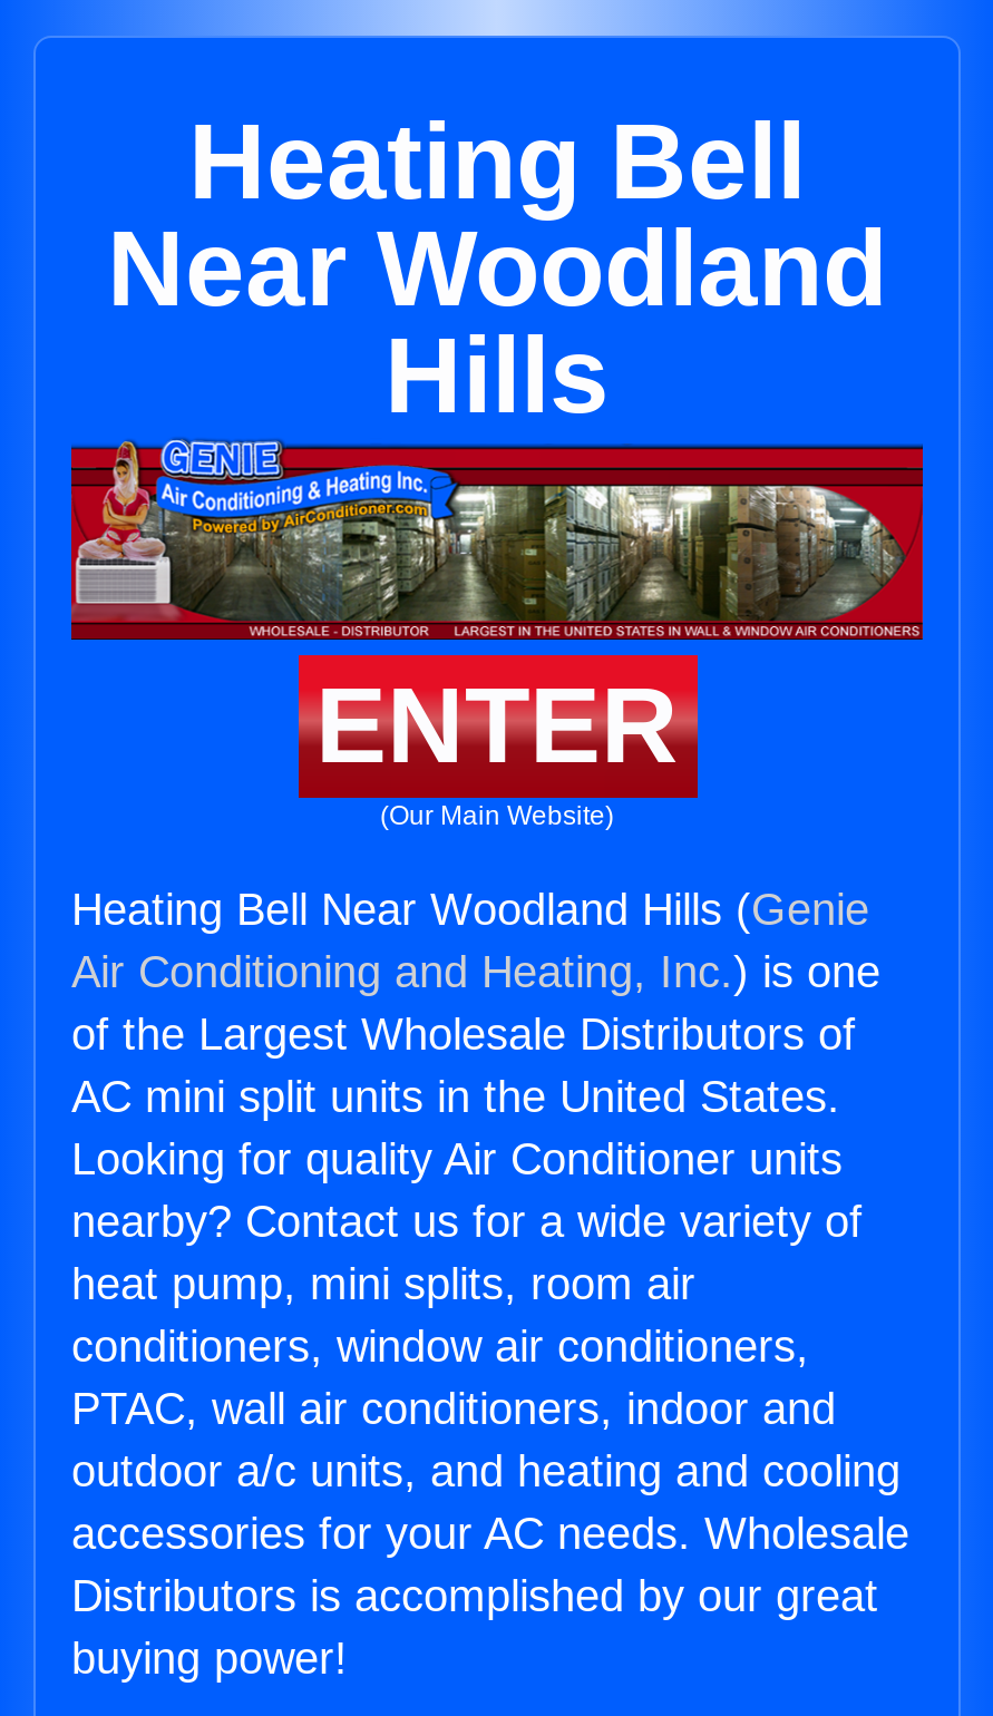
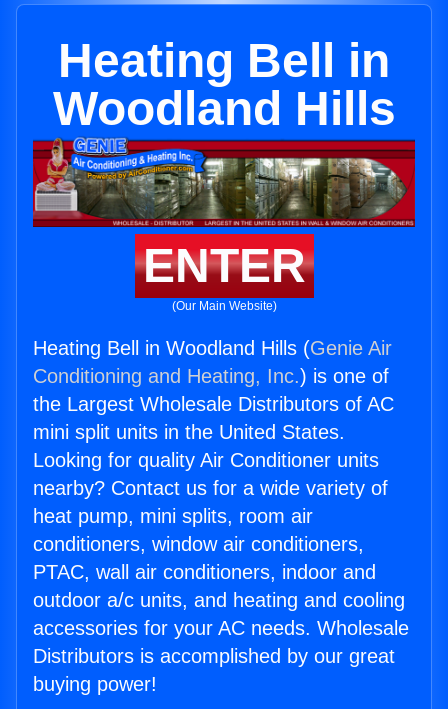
[107,103,887,435] Heating Bell | Near Woodland | Hills -> [52,34,395,135] Heating Bell in | Woodland Hills
[71,885,880,1121] Heating Bell Near Woodland Hills (Genie | Air Conditioning and Heating, Inc.) is one | of the Largest Wholesale Distributors of | AC mini split units in the United States. -> [33,337,394,443] Heating Bell in Woodland Hills (Genie Air | Conditioning and Heating, Inc.) is one of | the Largest Wholesale Distributors of AC | mini split units in the United States.

